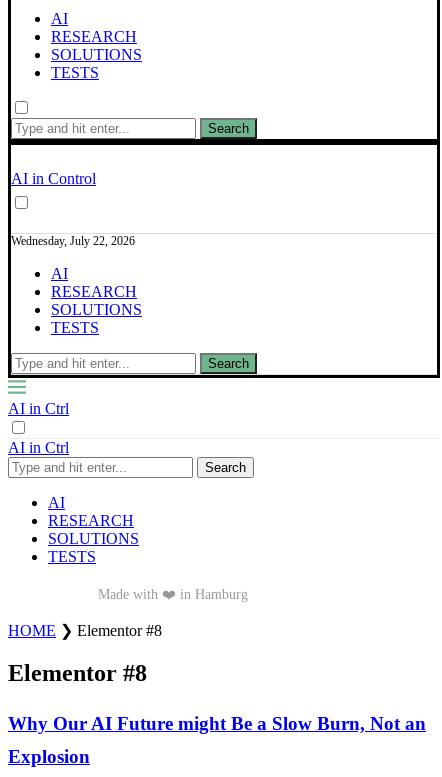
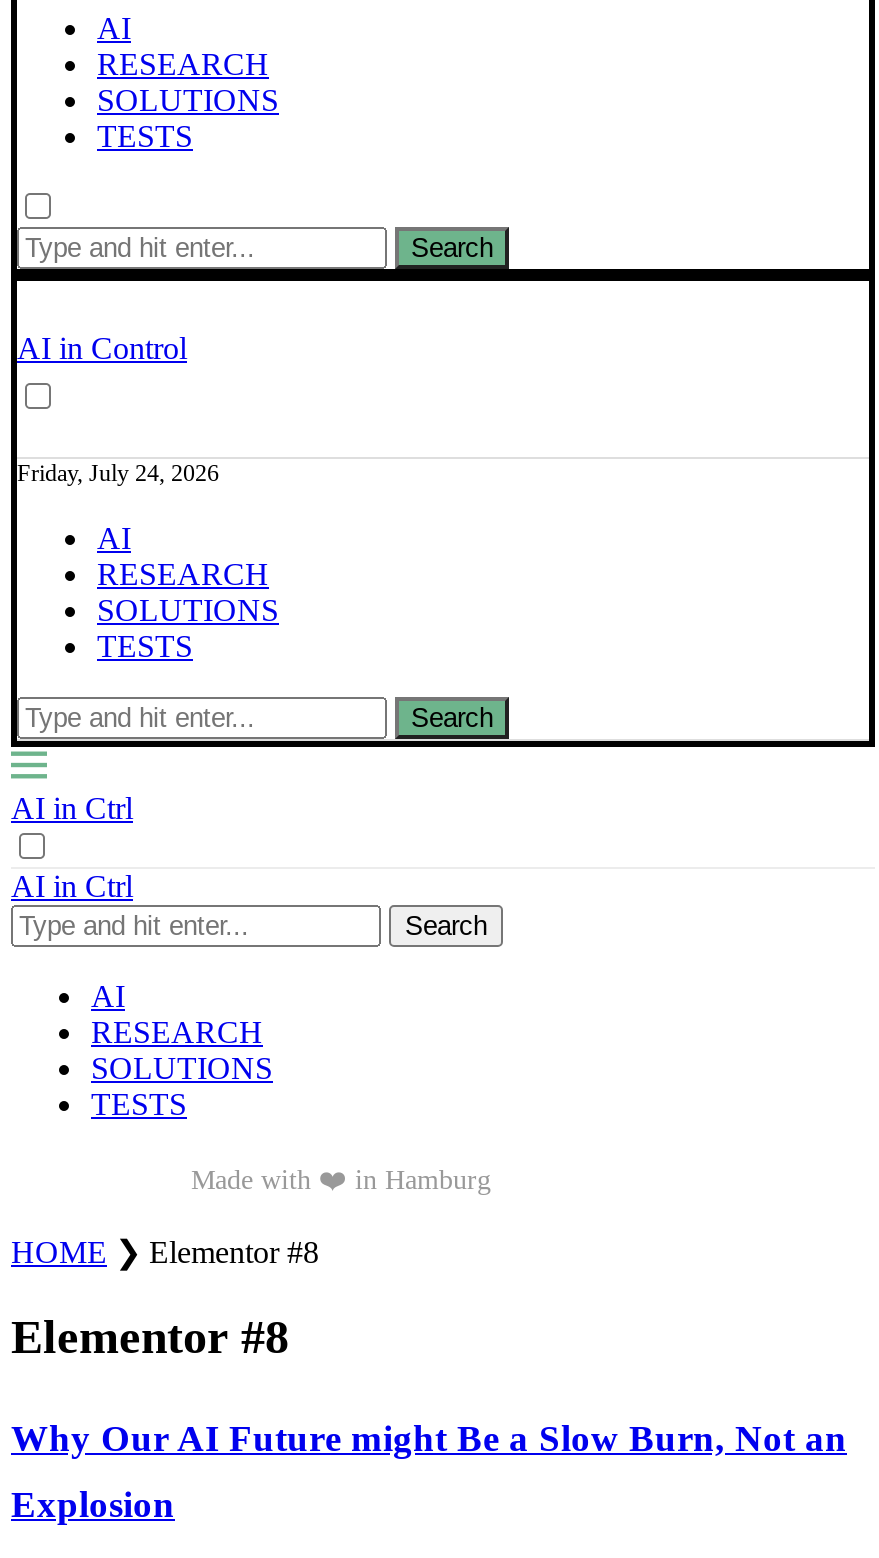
[11,234,135,248] Wednesday, July 22, 2026 -> [17,459,219,487] Friday, July 24, 2026

